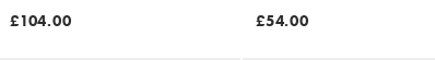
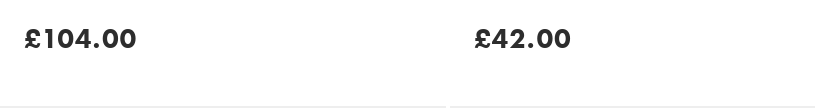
[256,10,309,30] £54.00 -> [474,19,572,55] £42.00

